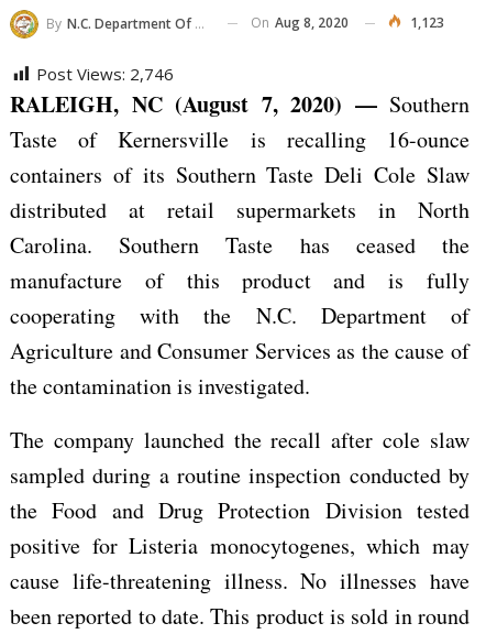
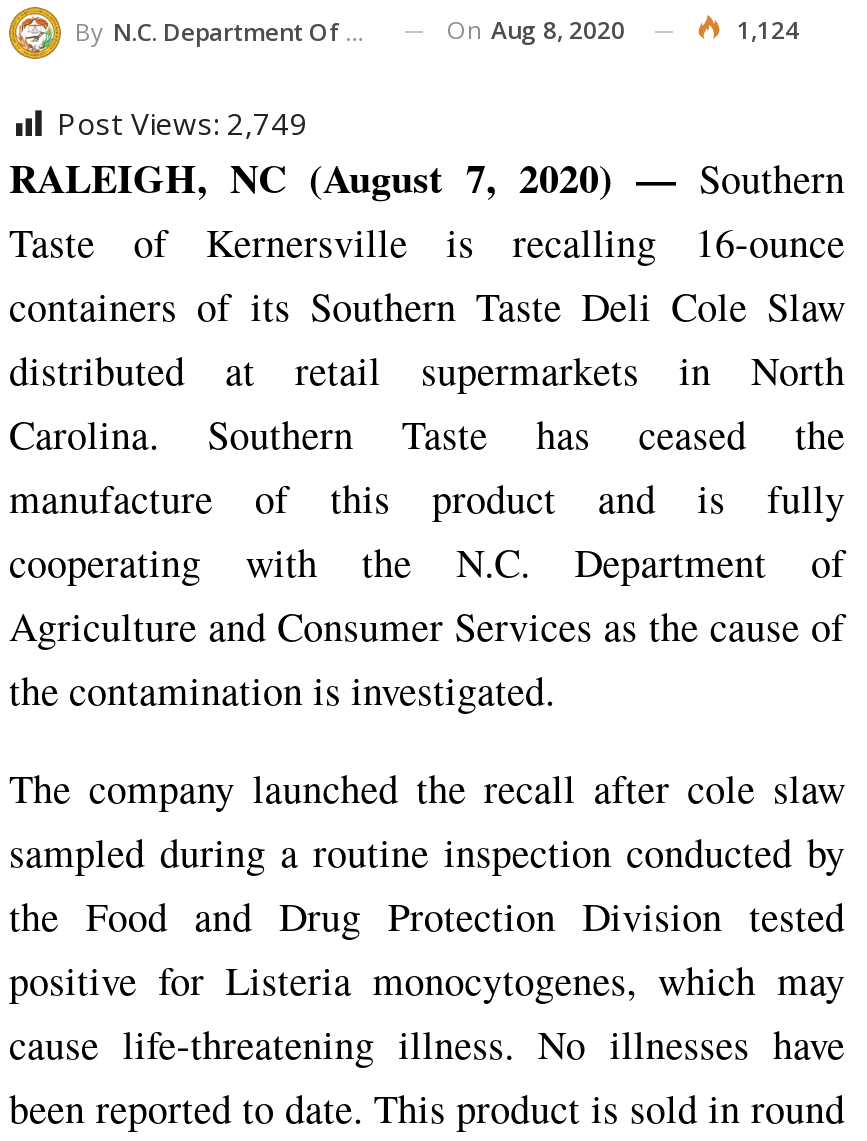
[410,13,444,32] 1,123 -> [737,13,799,47] 1,124
[36,63,174,85] Post Views: 2,746 -> [57,103,307,143] Post Views: 2,749

